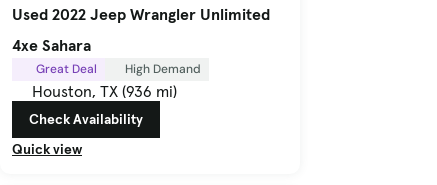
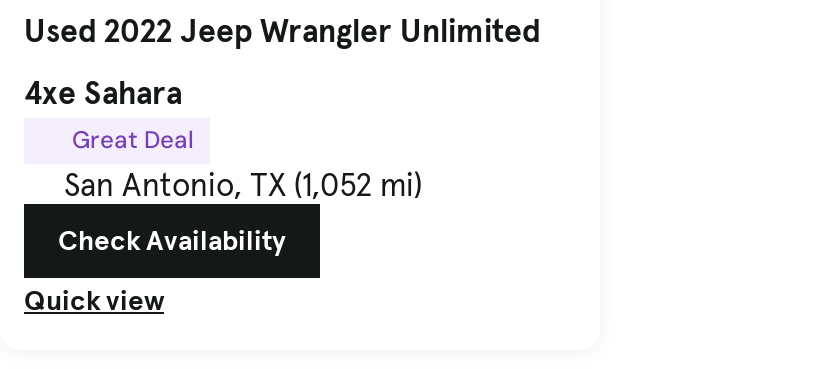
[32,61,201,101] High Demand | Houston, TX (936 mi) -> [64,163,422,203] San Antonio, TX (1,052 mi)

